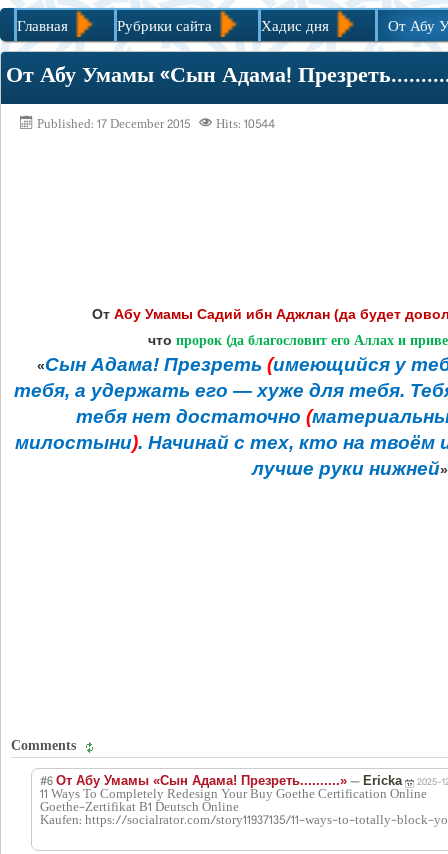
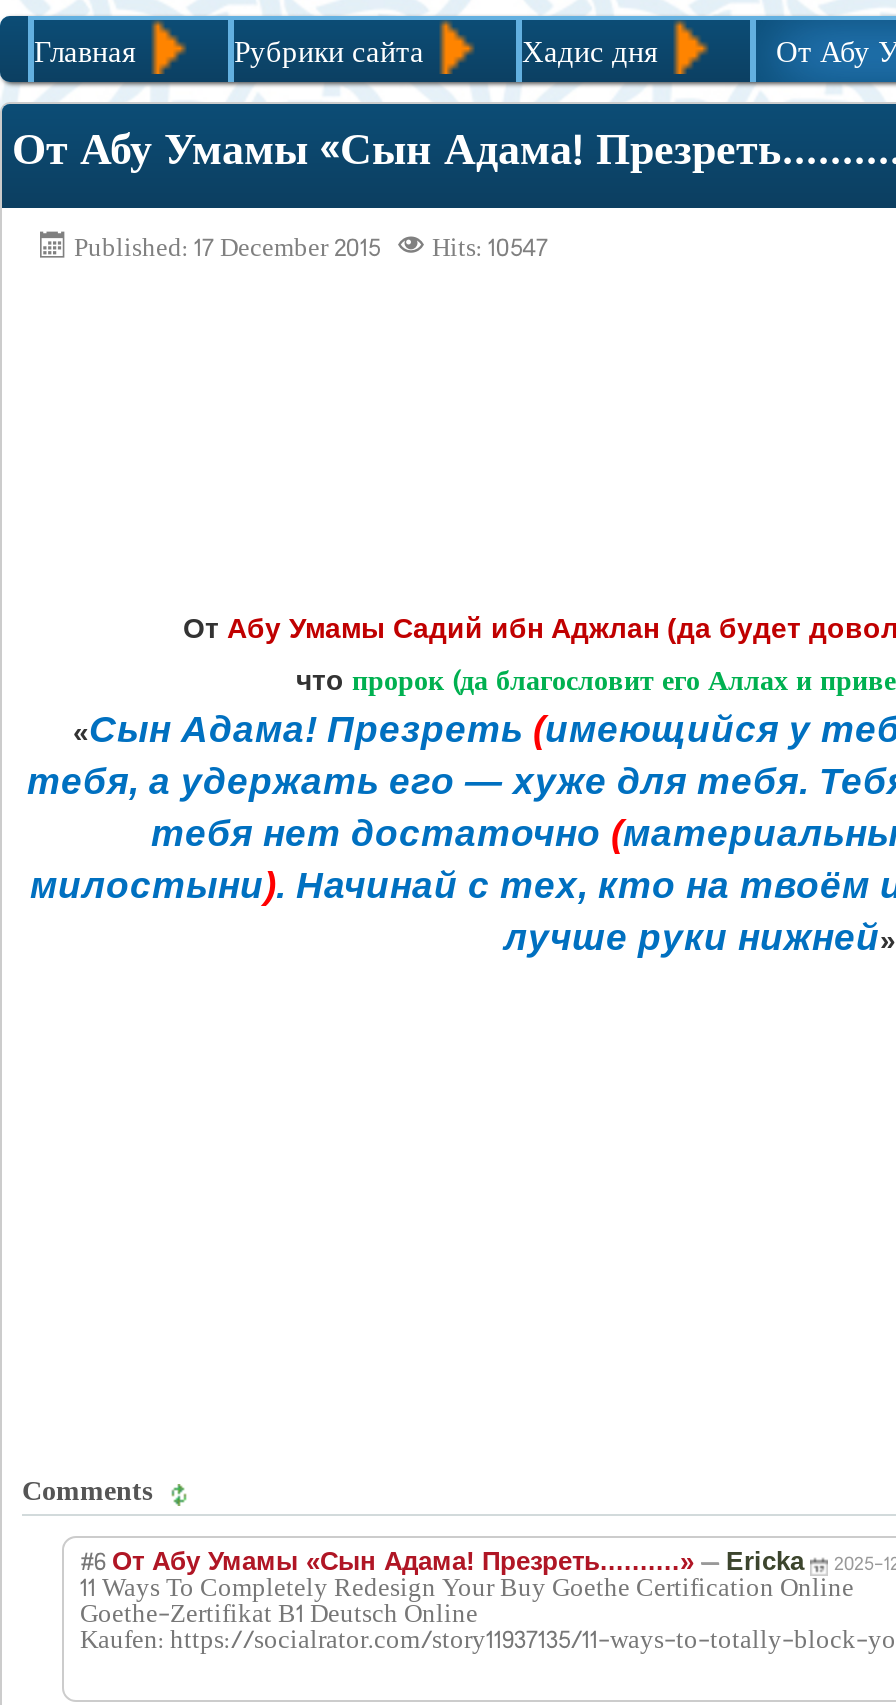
[37,114,275,136] Published: 17 December 2015 Hits: 10544 -> [74,228,548,272] Published: 17 December 2015 Hits: 10547

